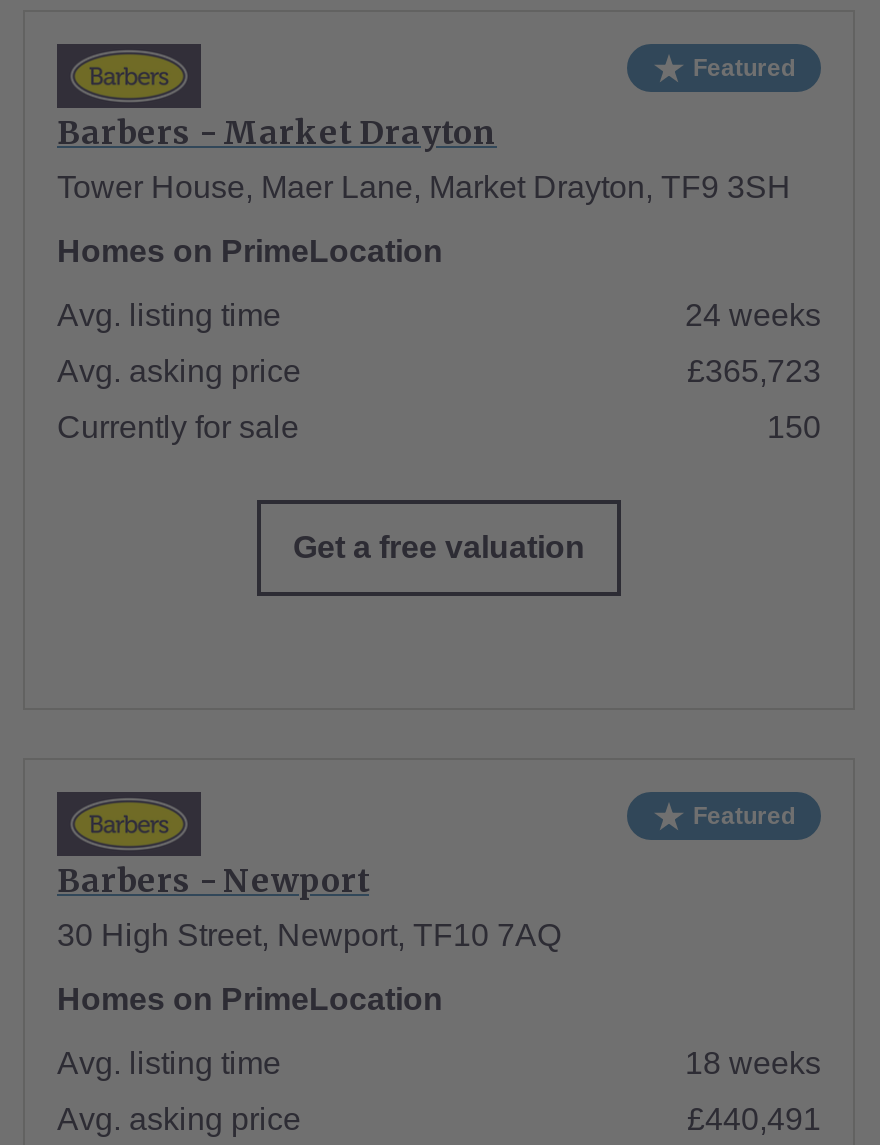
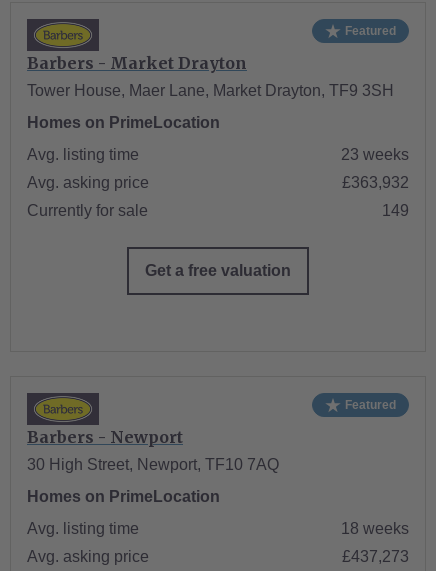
[685,298,821,332] 24 weeks -> [341,146,409,163] 23 weeks
[687,354,821,388] £365,723 -> [342,174,409,191] £363,932
[767,410,821,444] 150 -> [382,202,409,219] 149
[687,1102,821,1136] £440,491 -> [342,548,409,565] £437,273

